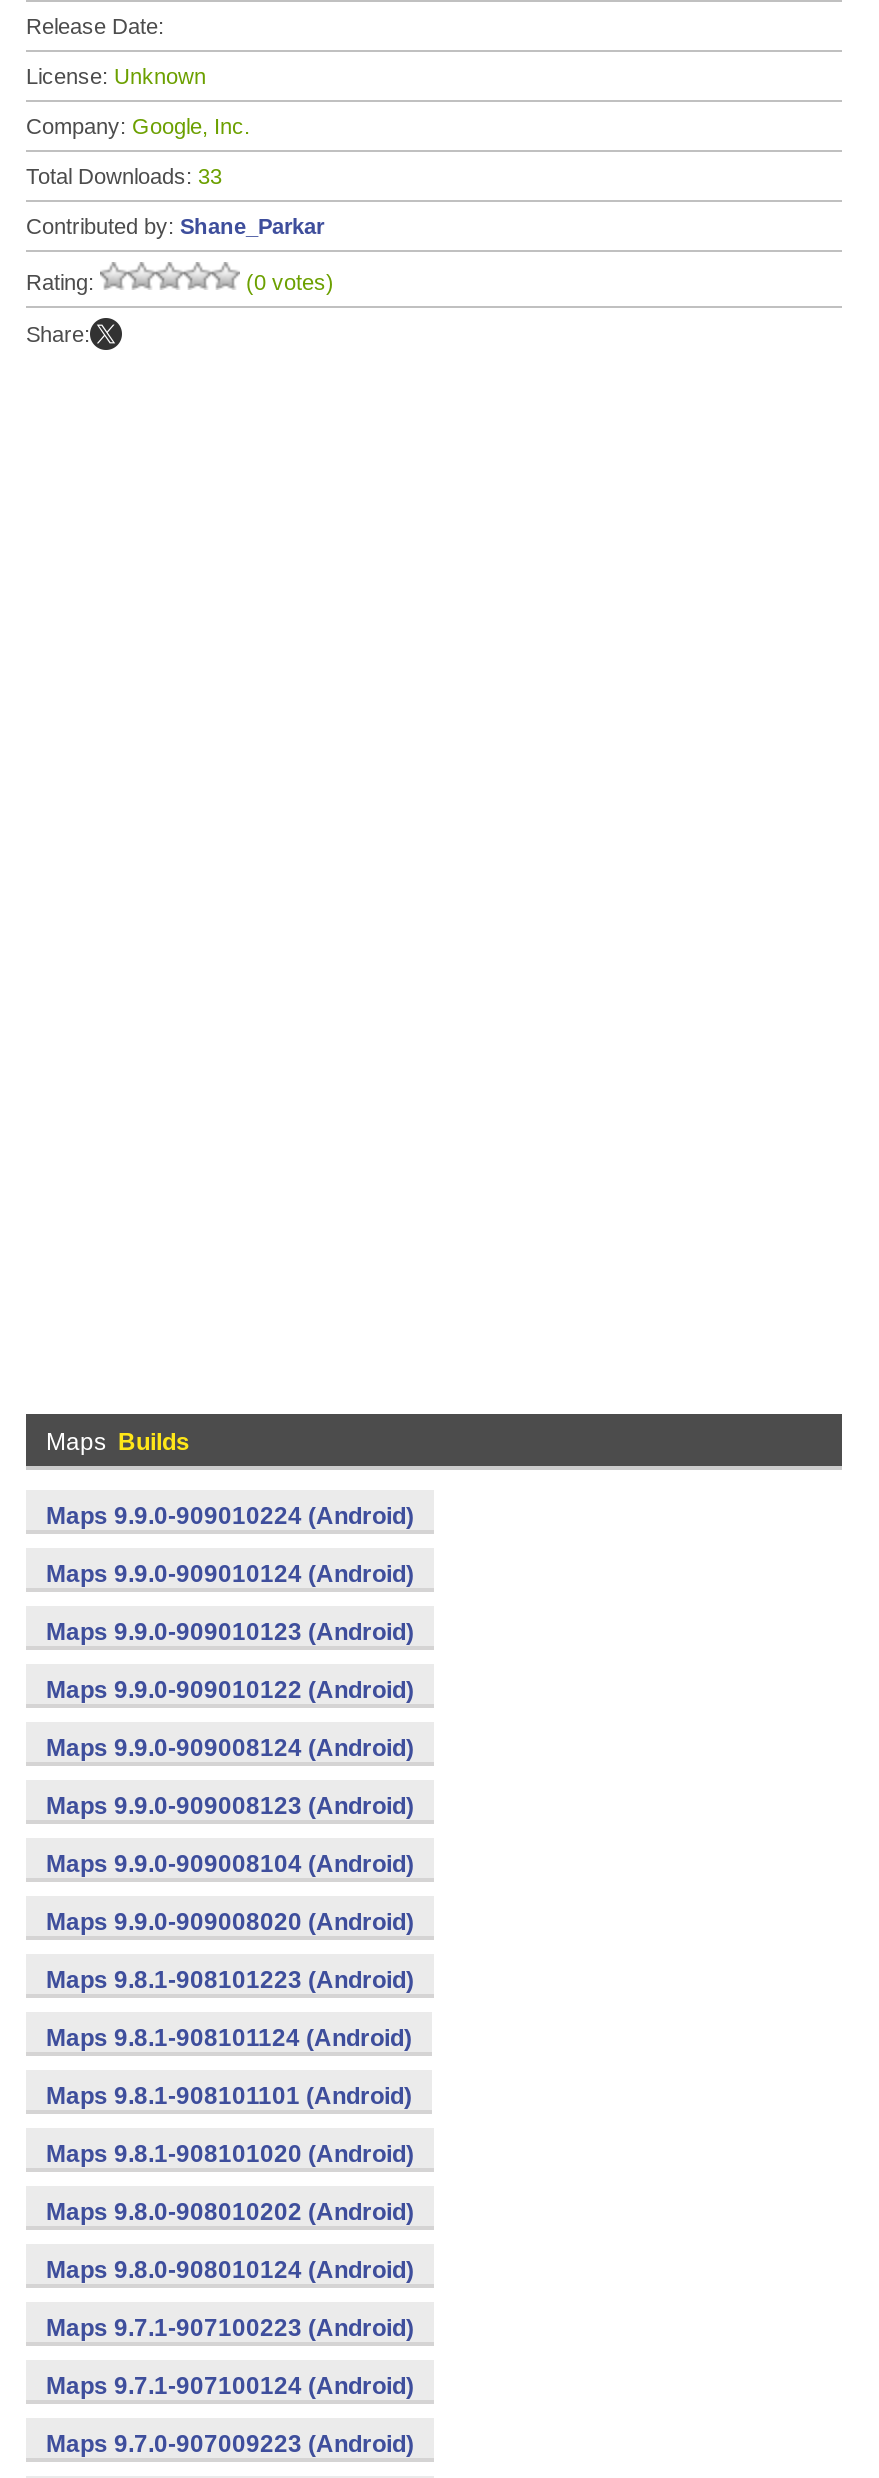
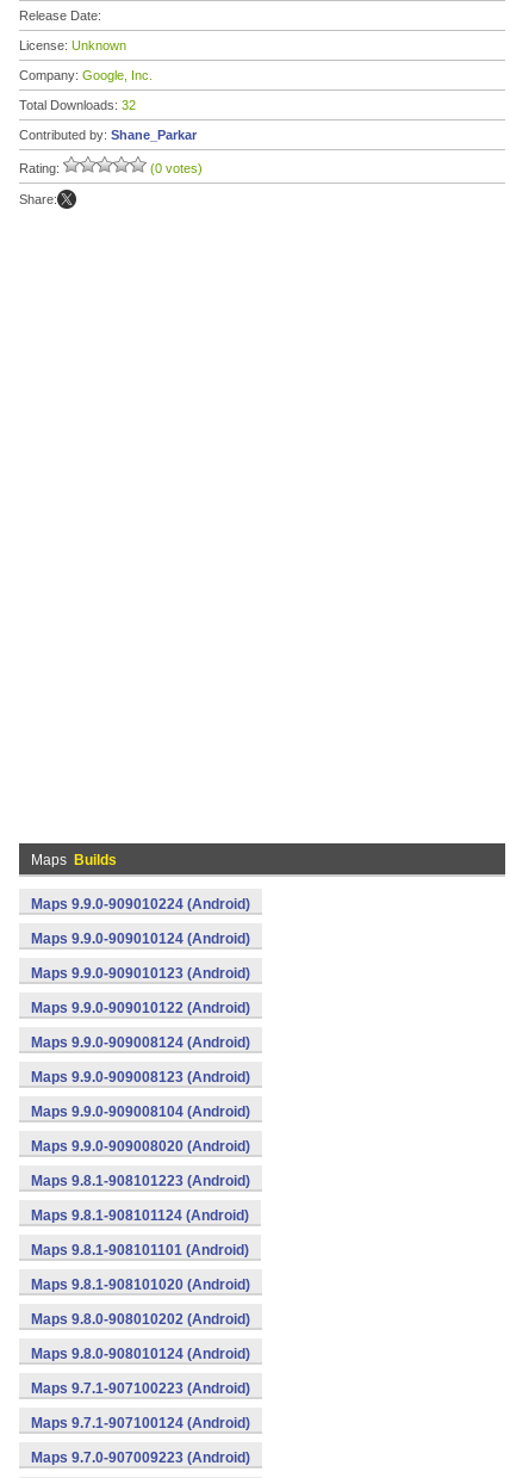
[26,164,222,188] Total Downloads: 33 -> [19,98,136,112] Total Downloads: 32

